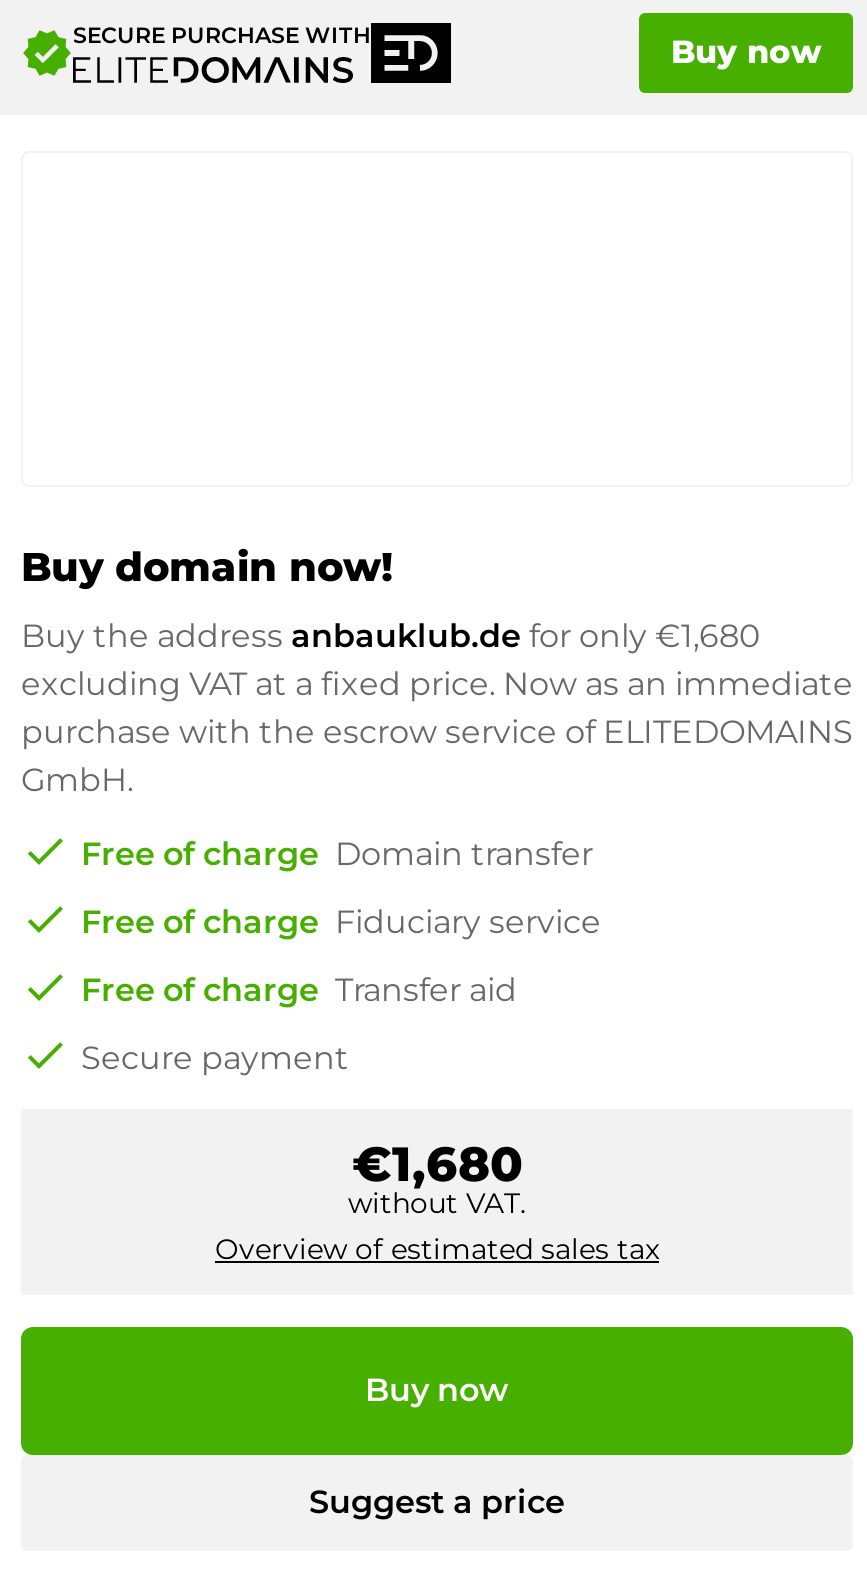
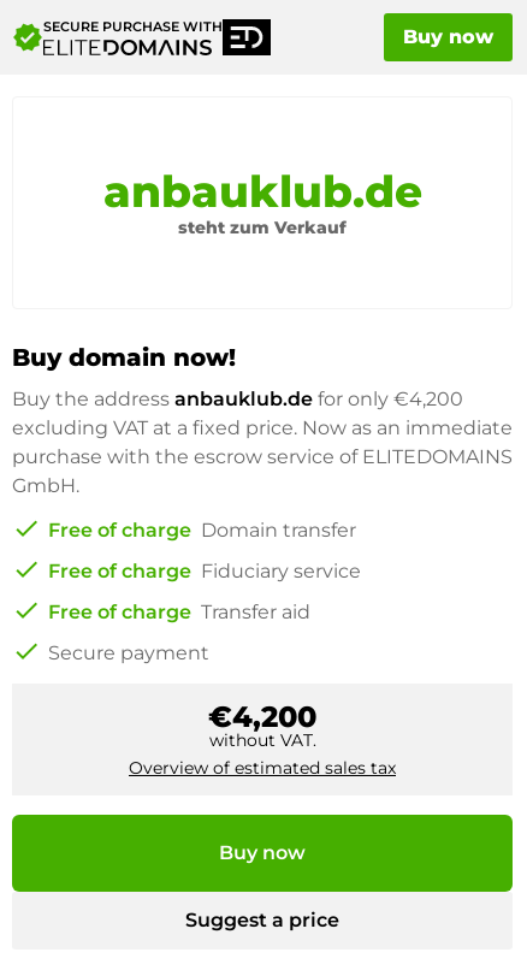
none -> [103,165,422,238] anbauklub.de | steht zum Verkauf
[21,616,761,654] Buy the address anbauklub.de for only €1,680 -> [12,388,463,410] Buy the address anbauklub.de for only €4,200
[352,1134,522,1192] €1,680 -> [208,699,316,734] €4,200

